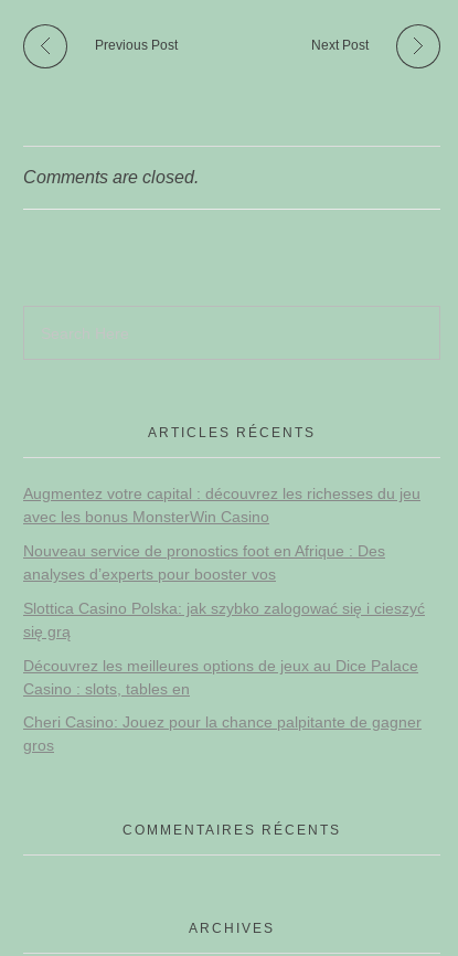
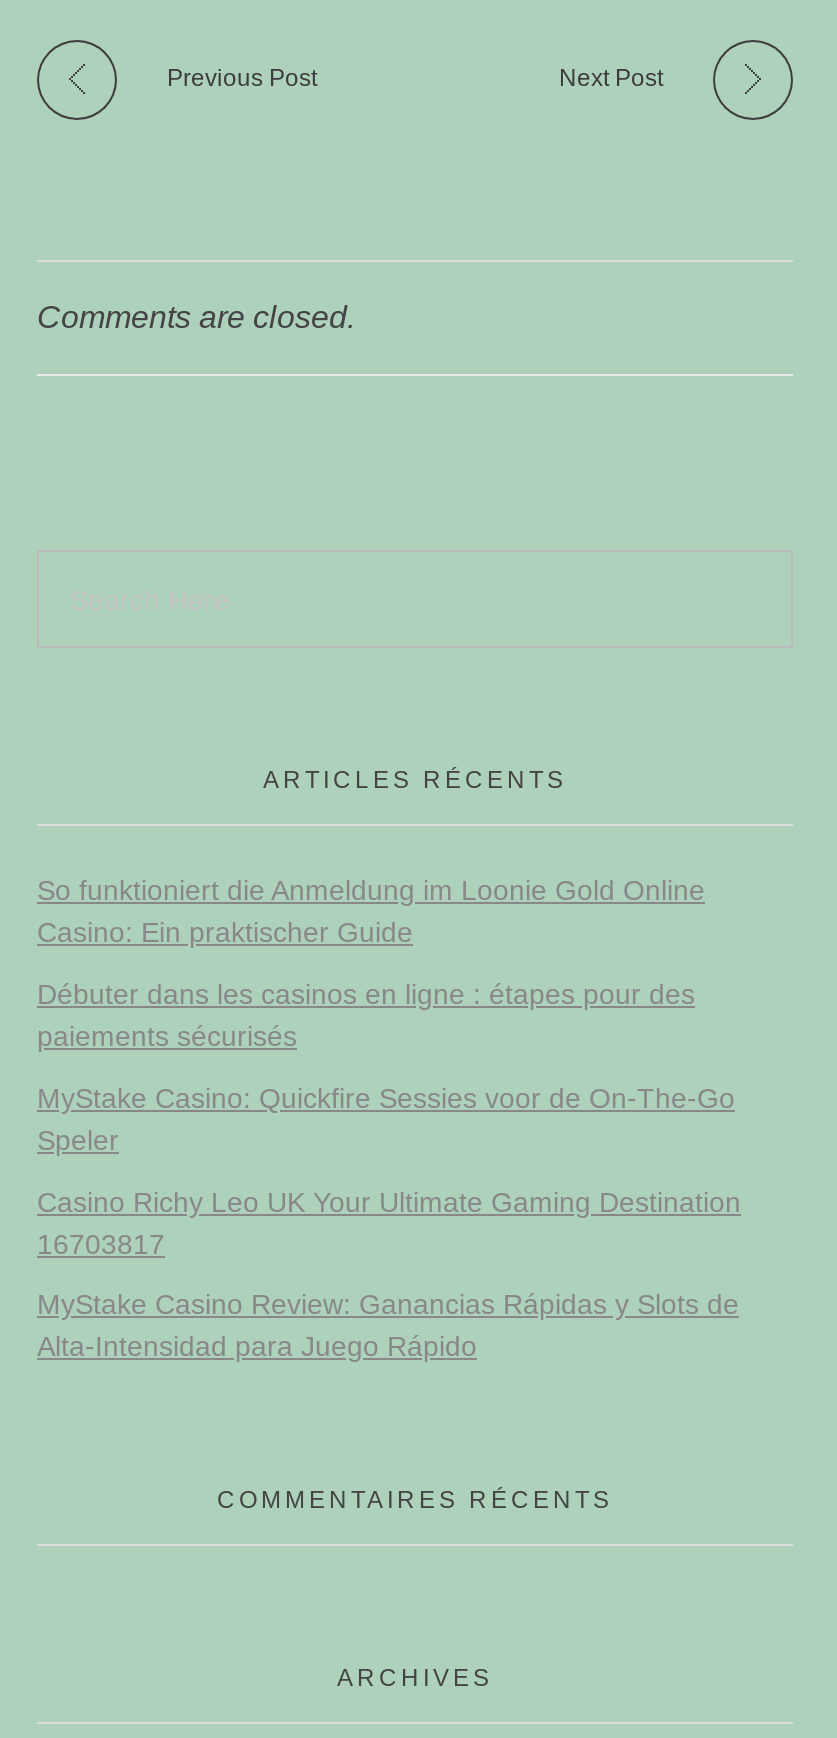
[23,485,420,526] Augmentez votre capital : découvrez les richesses du jeu | avec les bonus MonsterWin Casino -> [37,875,705,949] So funktioniert die Anmeldung im Loonie Gold Online | Casino: Ein praktischer Guide
[23,542,385,583] Nouveau service de pronostics foot en Afrique : Des | analyses d’experts pour booster vos -> [37,978,695,1052] Débuter dans les casinos en ligne : étapes pour des | paiements sécurisés
[23,599,425,640] Slottica Casino Polska: jak szybko zalogować się i cieszyć | się grą -> [37,1082,735,1156] MyStake Casino: Quickfire Sessies voor de On‑The‑Go | Speler
[23,657,418,697] Découvrez les meilleures options de jeux au Dice Palace | Casino : slots, tables en -> [37,1185,741,1259] Casino Richy Leo UK Your Ultimate Gaming Destination | 16703817
[23,714,422,755] Cheri Casino: Jouez pour la chance palpitante de gagner | gros -> [37,1289,739,1363] MyStake Casino Review: Ganancias Rápidas y Slots de | Alta‑Intensidad para Juego Rápido

